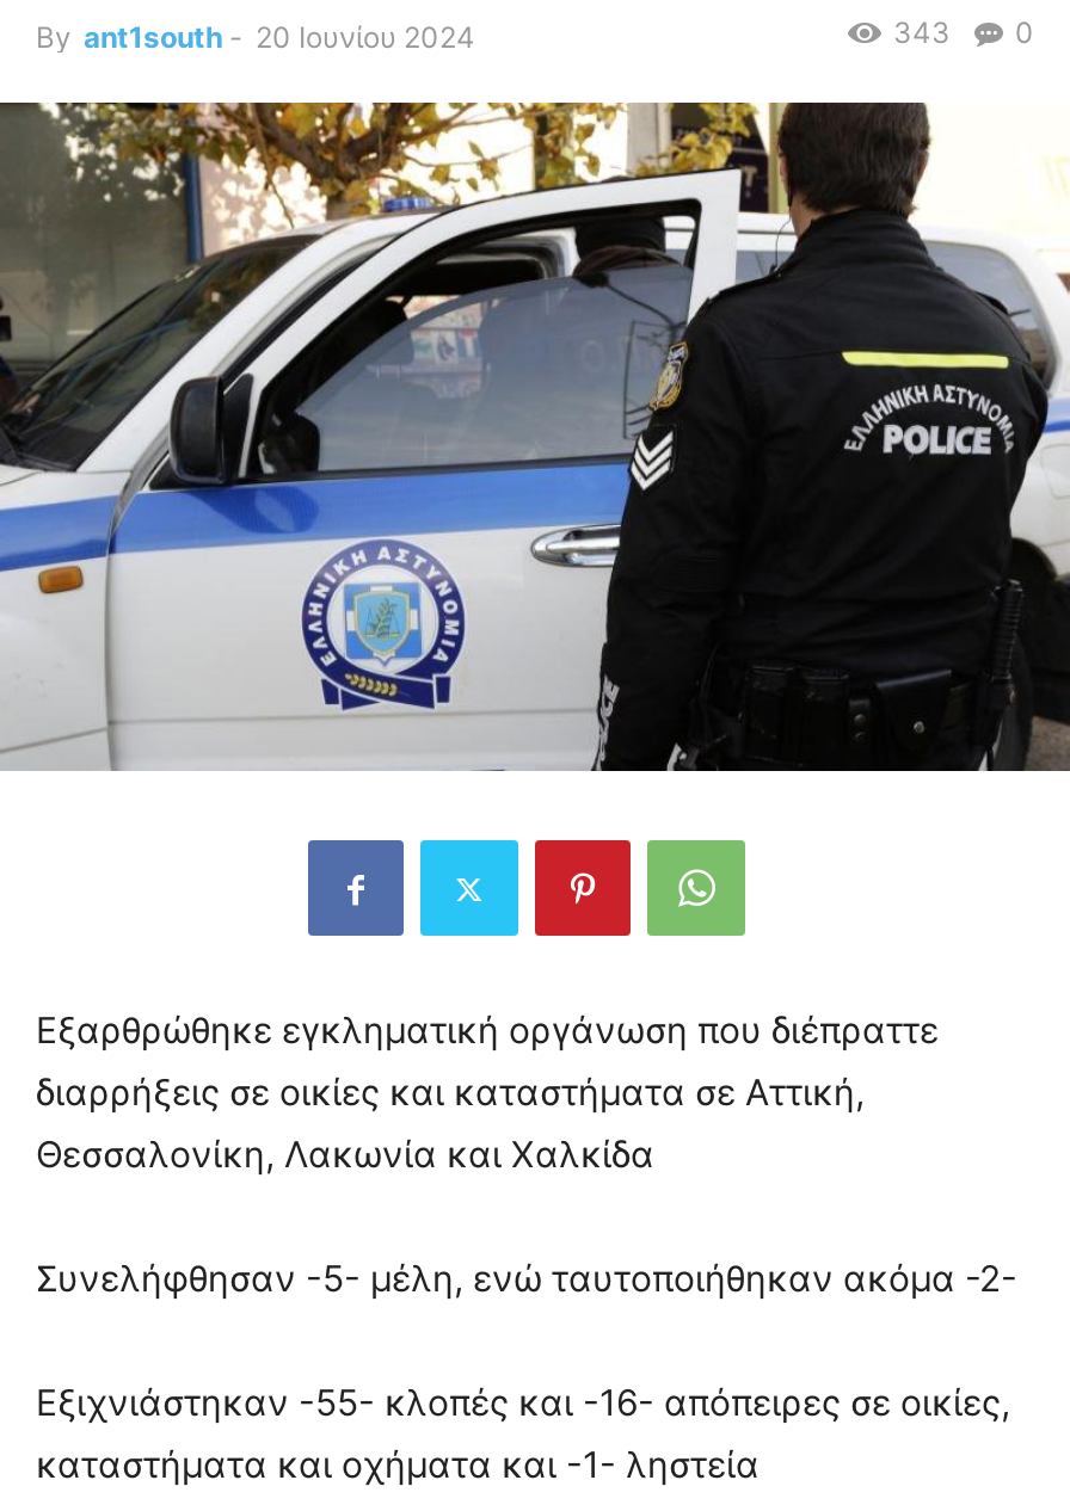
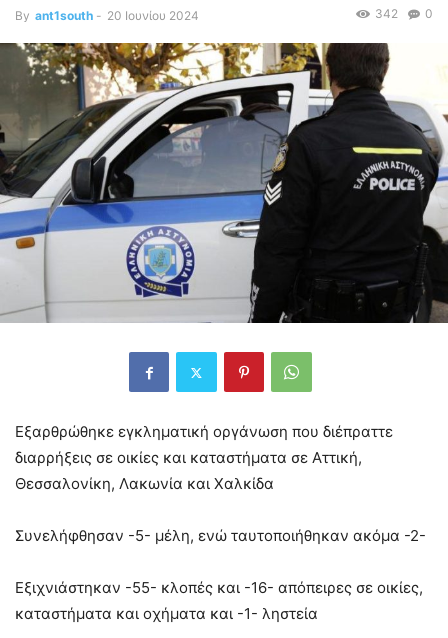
[893,14,1034,50] 343 0 -> [375,6,433,21] 342 0

